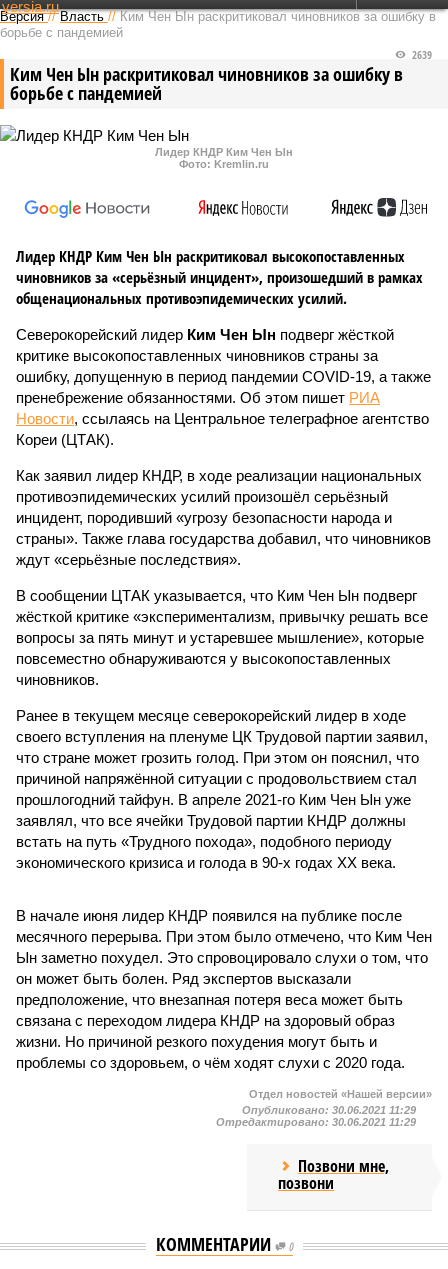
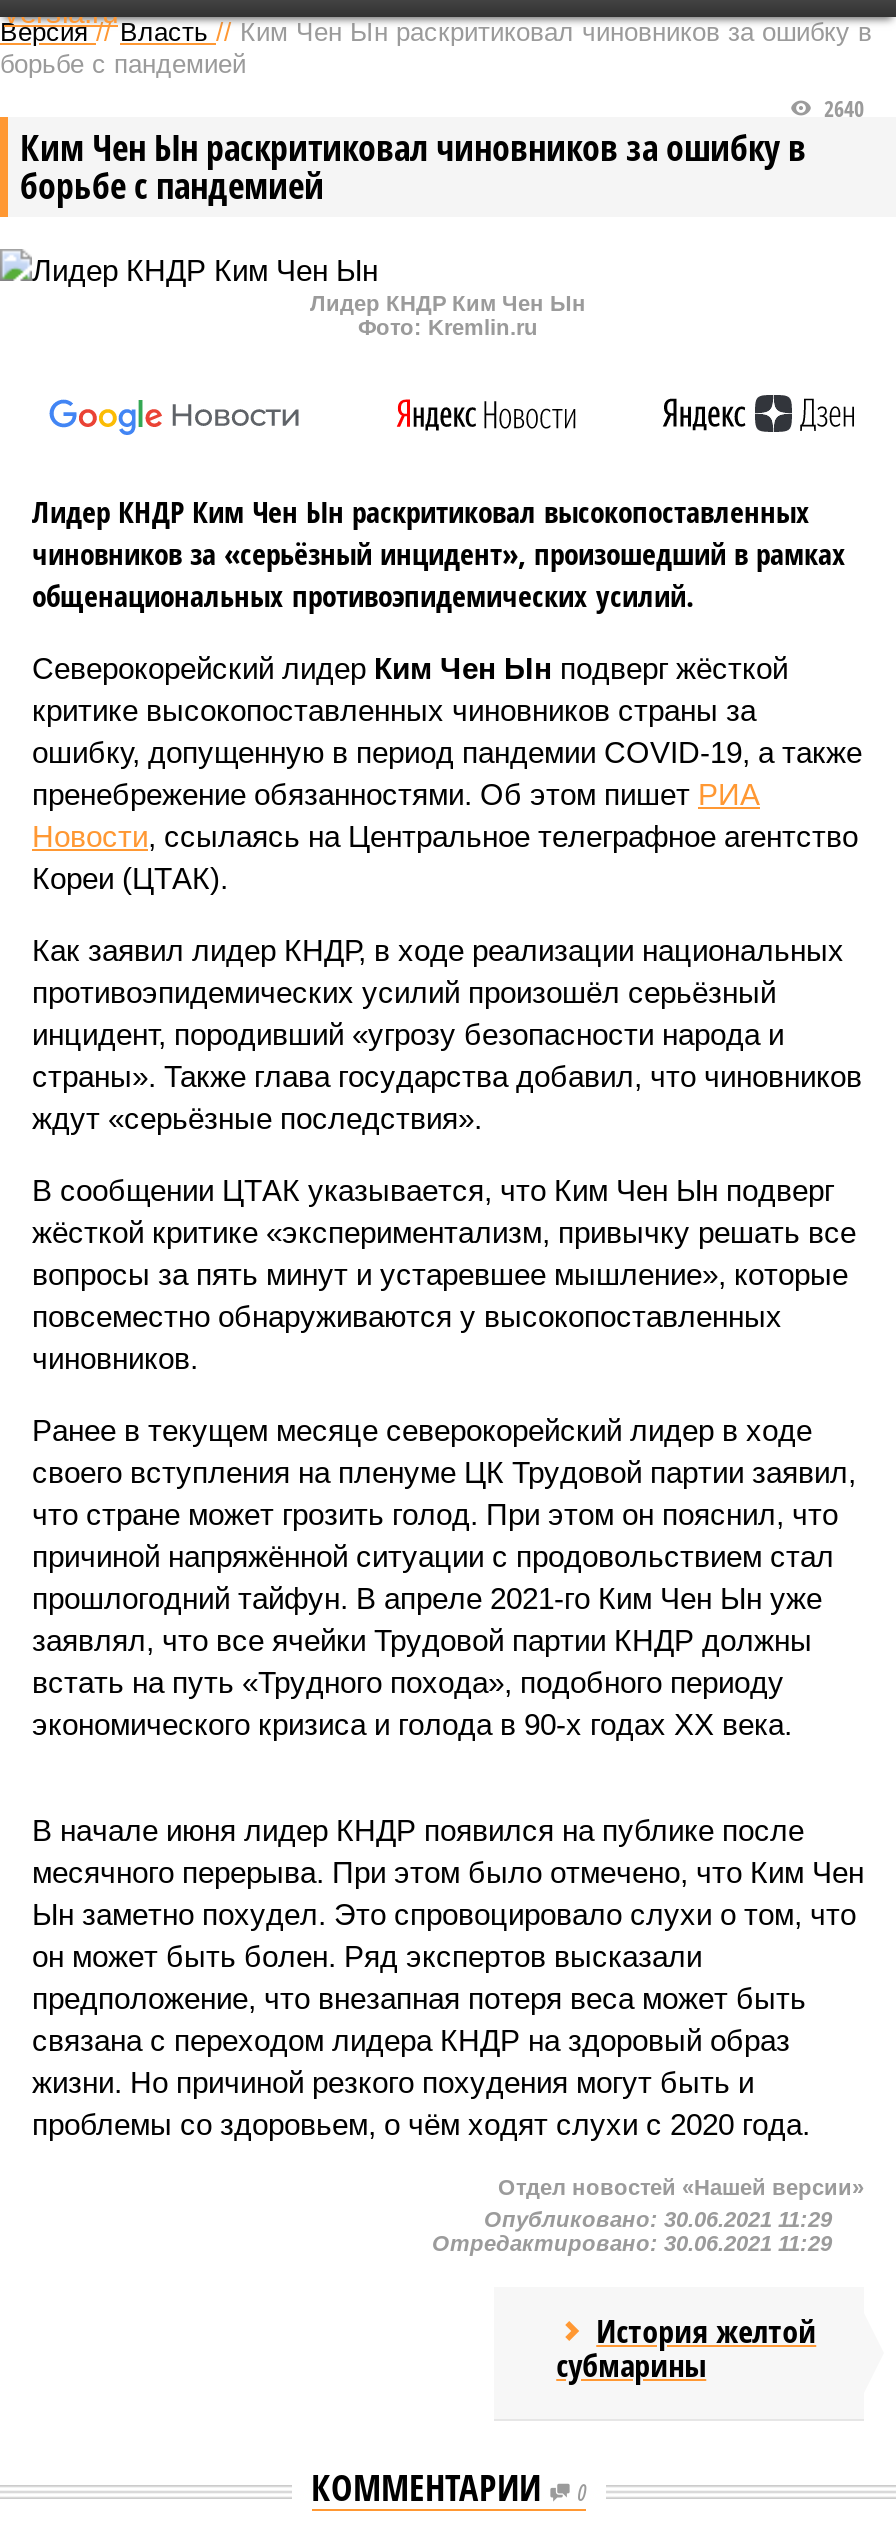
[409,47,432,62] 2639 -> [818,93,864,123] 2640
[278,1155,389,1194] Позвони мне, | позвони -> [556,2309,816,2387] История желтой | субмарины

